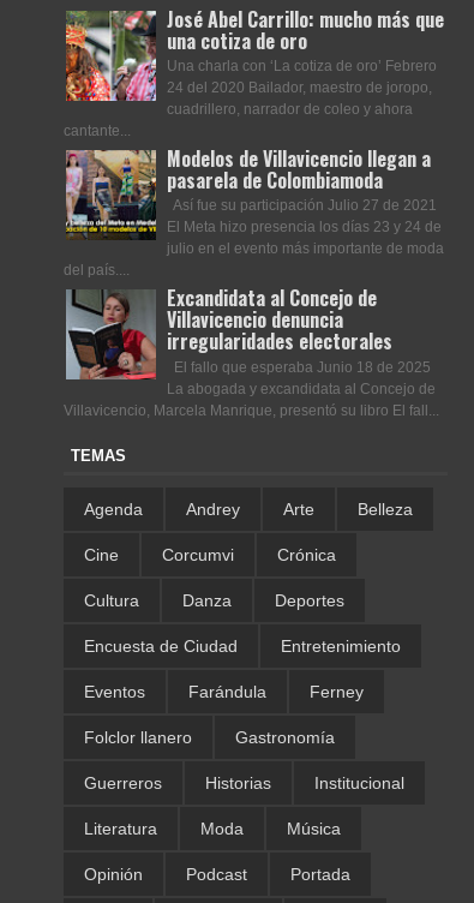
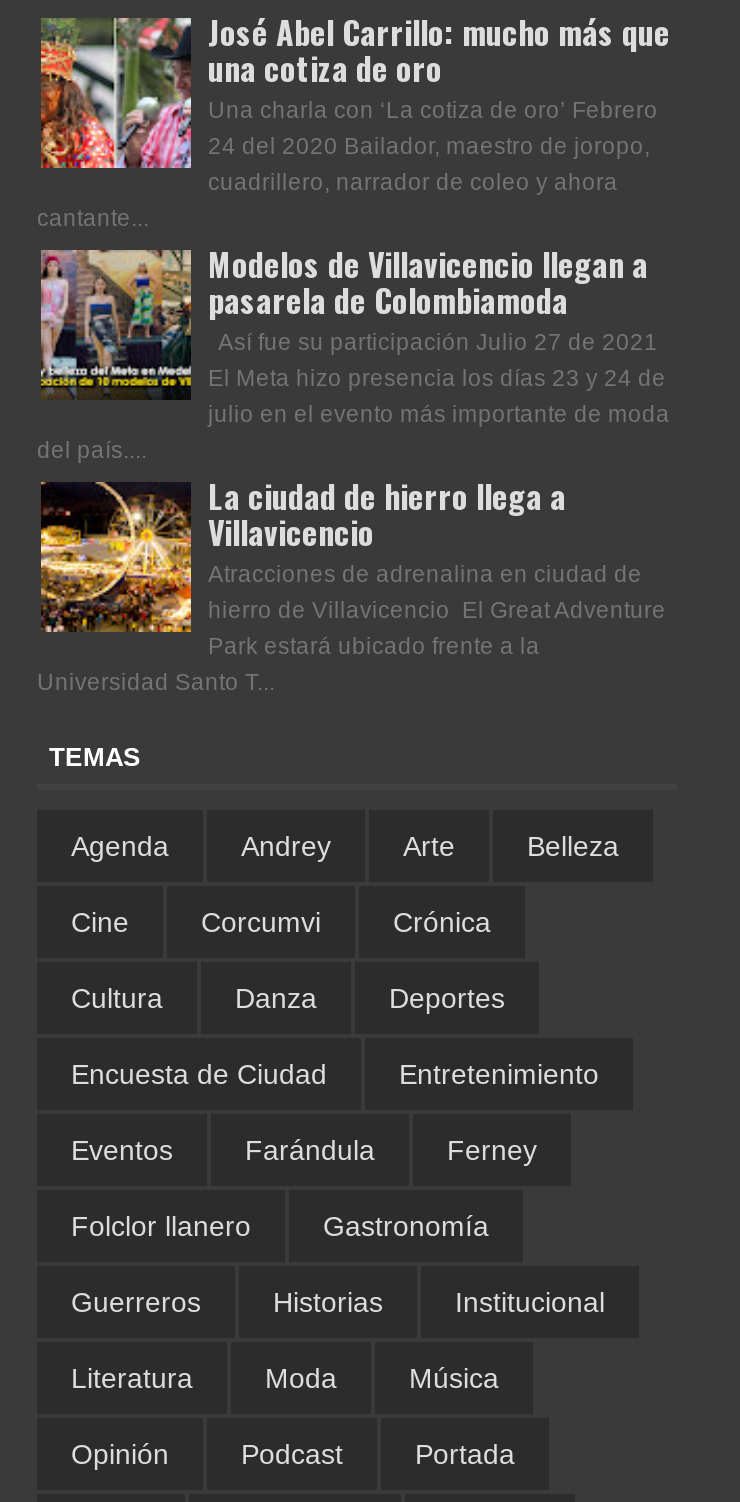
[64,284,439,418] [image] | Excandidata al Concejo de | Villavicencio denuncia | irregularidades electorales | El fallo que esperaba Junio 18 de 2025 | La abogada y excandidata al Concejo de | Villavicencio, Marcela Manrique, presentó su libro El fall... -> [37,473,666,695] [image] | La ciudad de hierro llega a | Villavicencio | Atracciones de adrenalina en ciudad de | hierro de Villavicencio El Great Adventure | Park estará ubicado frente a la | Universidad Santo T...

